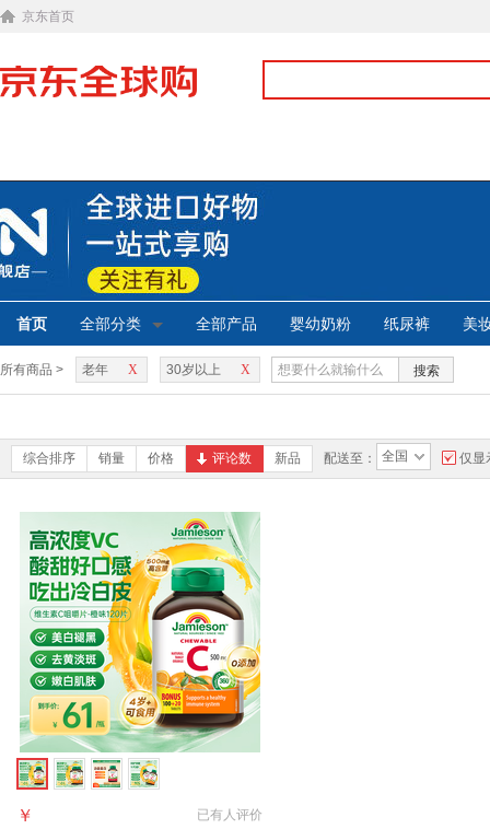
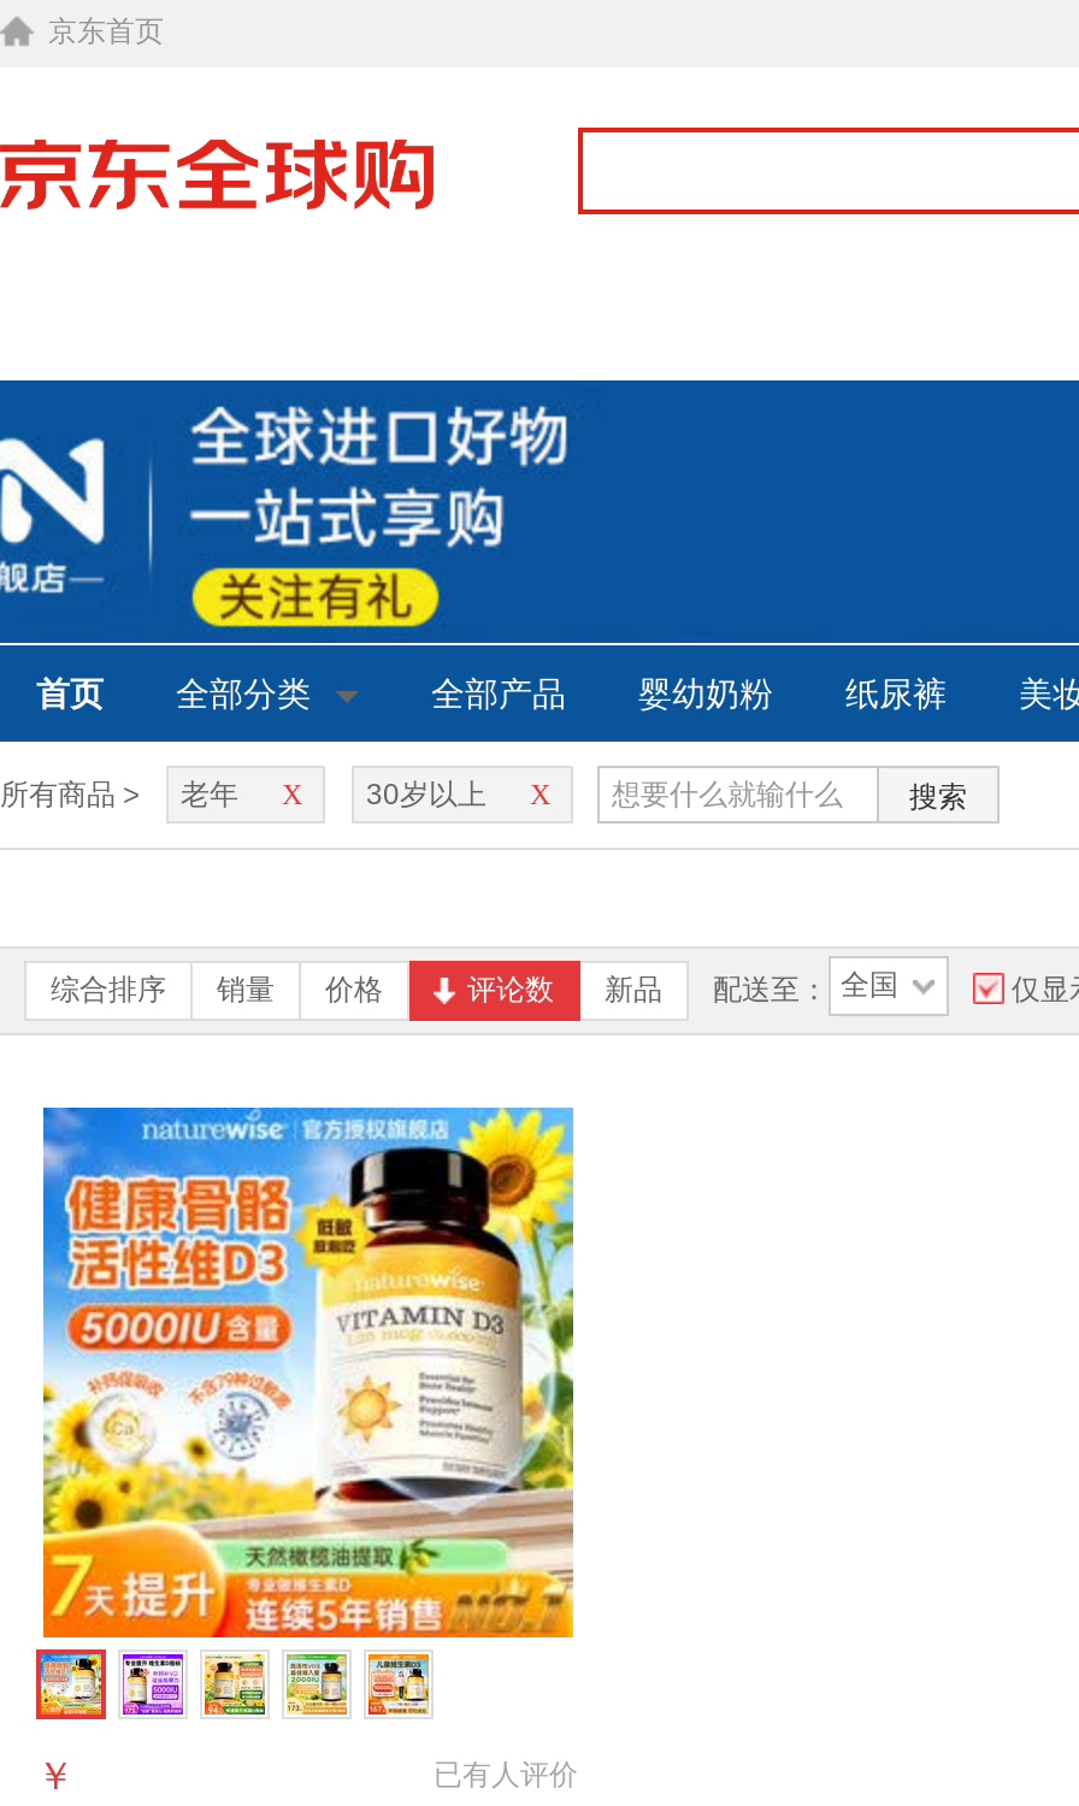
[19,512,261,787] [image] -> [39,1105,576,1717] [image]

